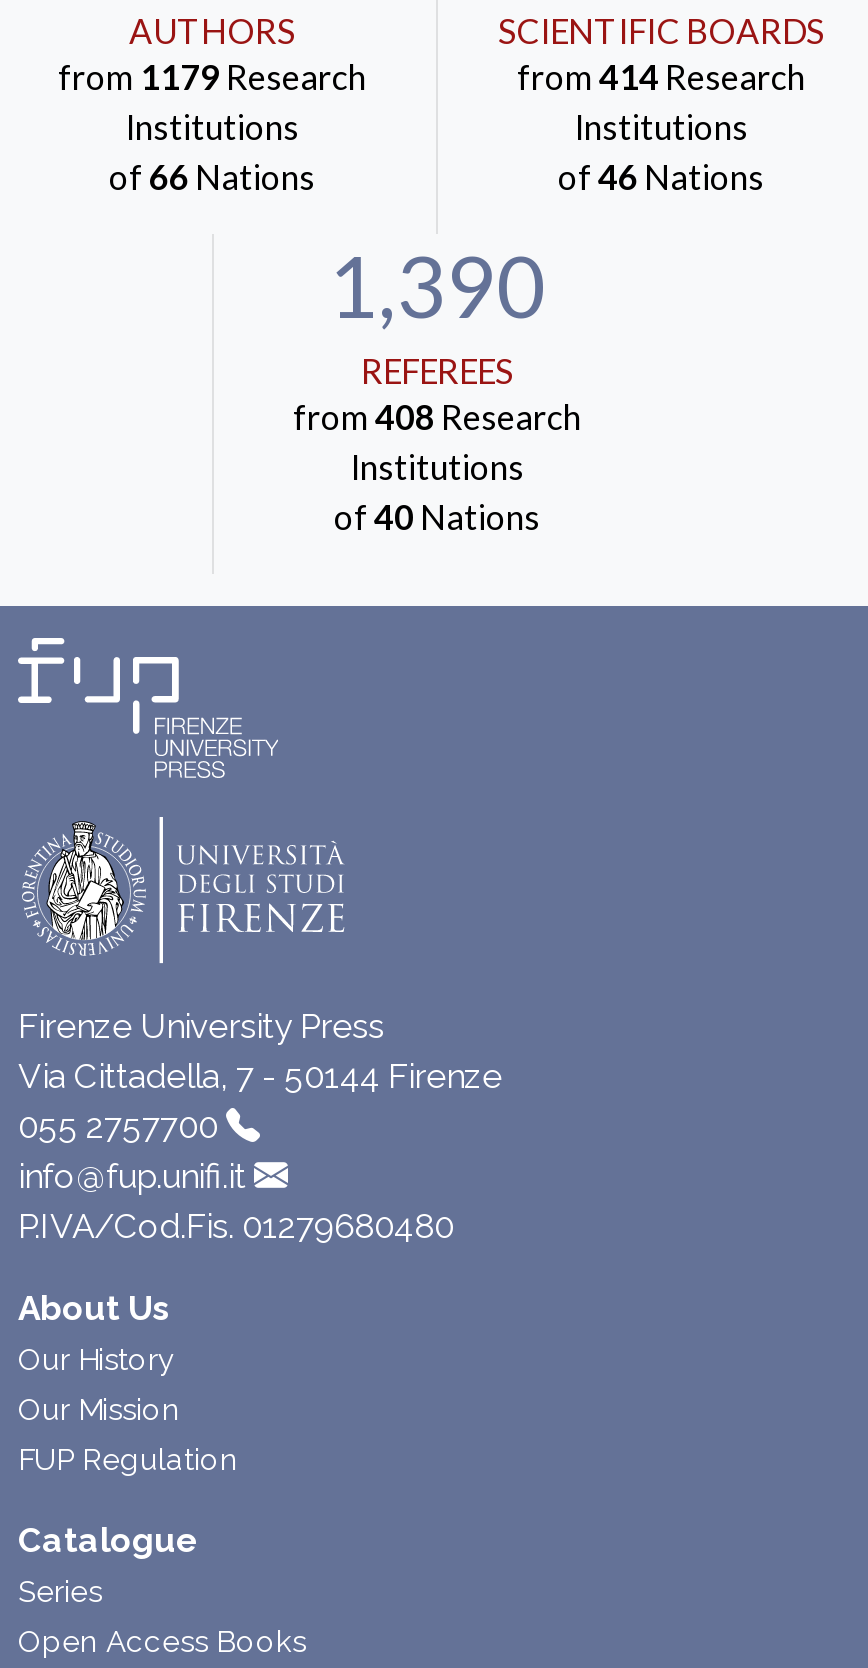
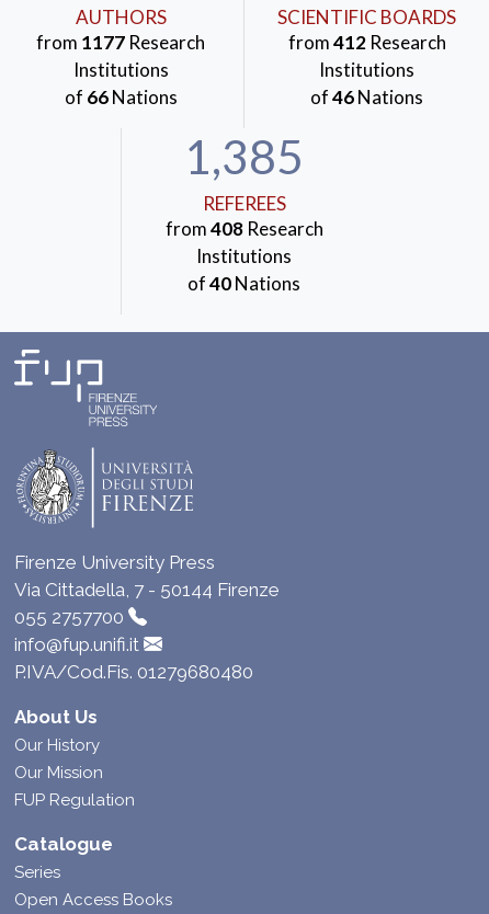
[58,55,366,97] from 1179 Research -> [36,30,205,53] from 1177 Research
[517,55,805,97] from 414 Research -> [288,30,446,53] from 412 Research
[328,233,546,335] 1,390 -> [184,128,304,184] 1,385

